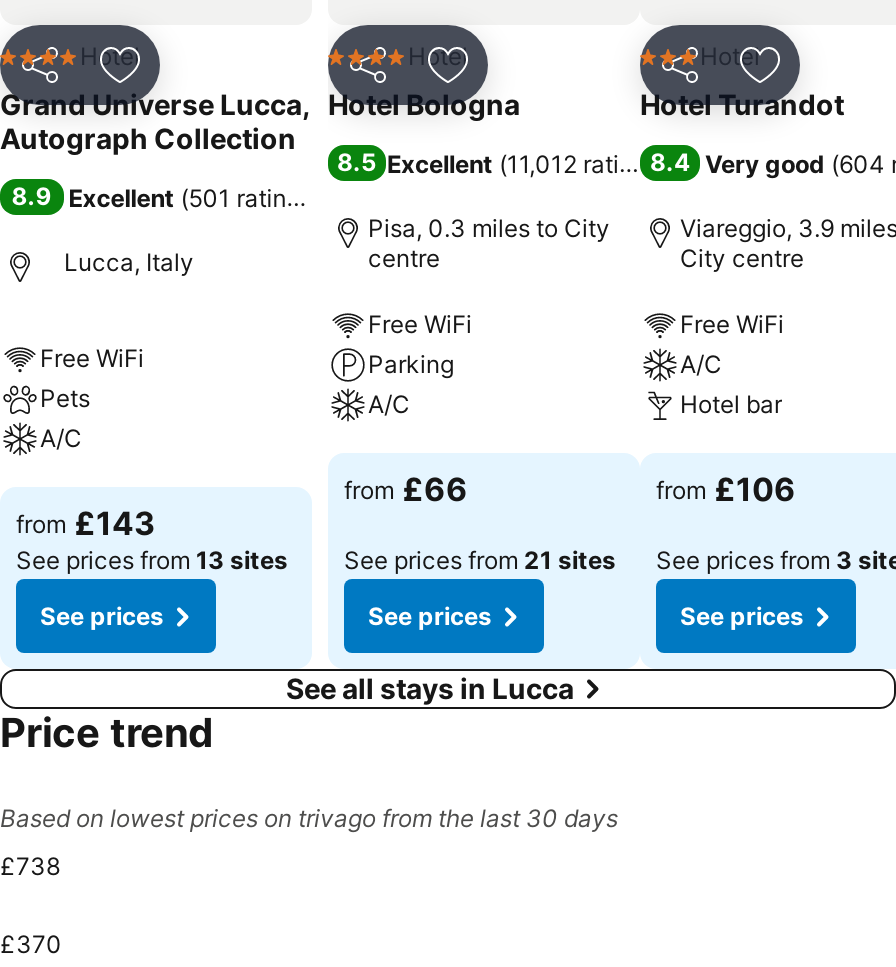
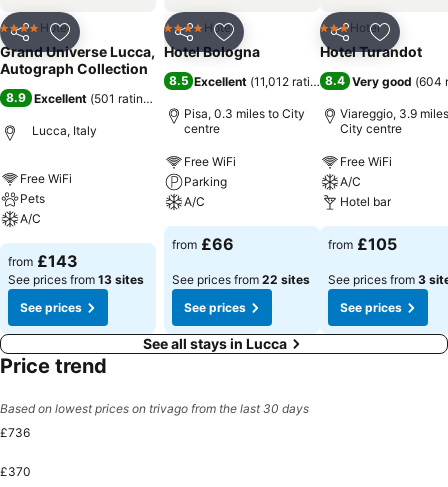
[656,469,796,509] from £106 -> [328,234,397,254] from £105
[344,545,616,575] See prices from 21 sites -> [172,272,310,287] See prices from 22 sites
[0,851,60,881] £738 -> [0,425,30,440] £736

